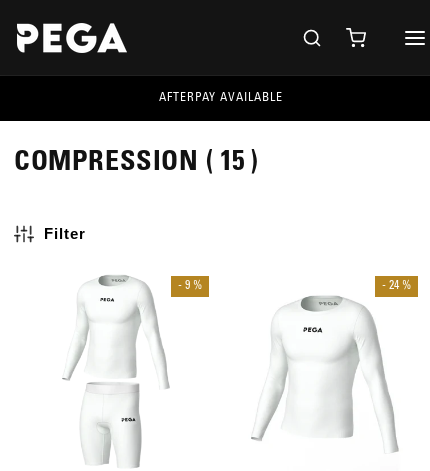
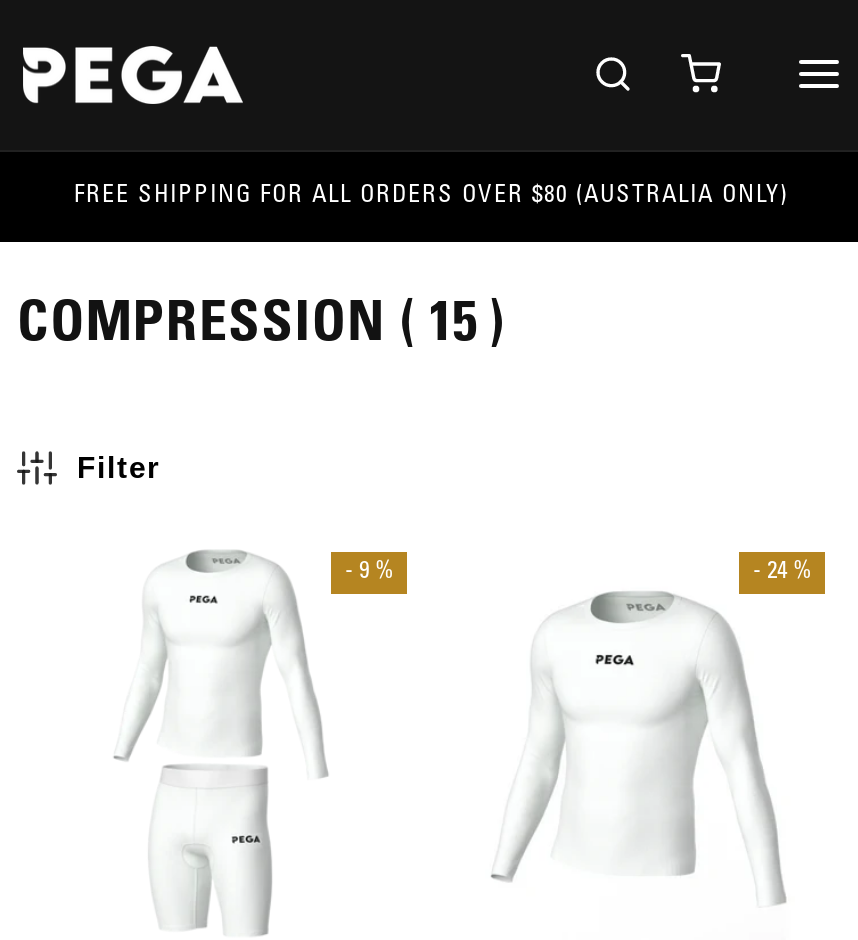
[159,92,283,104] AFTERPAY AVAILABLE -> [74,183,788,207] FREE SHIPPING FOR ALL ORDERS OVER $80 (AUSTRALIA ONLY)

